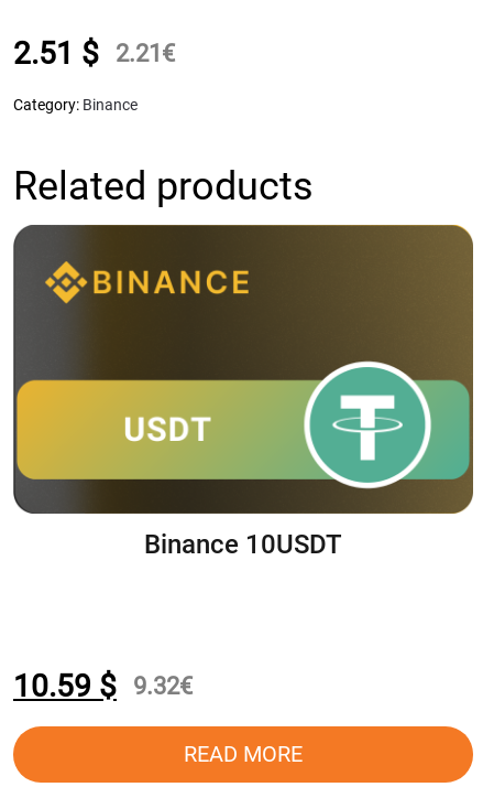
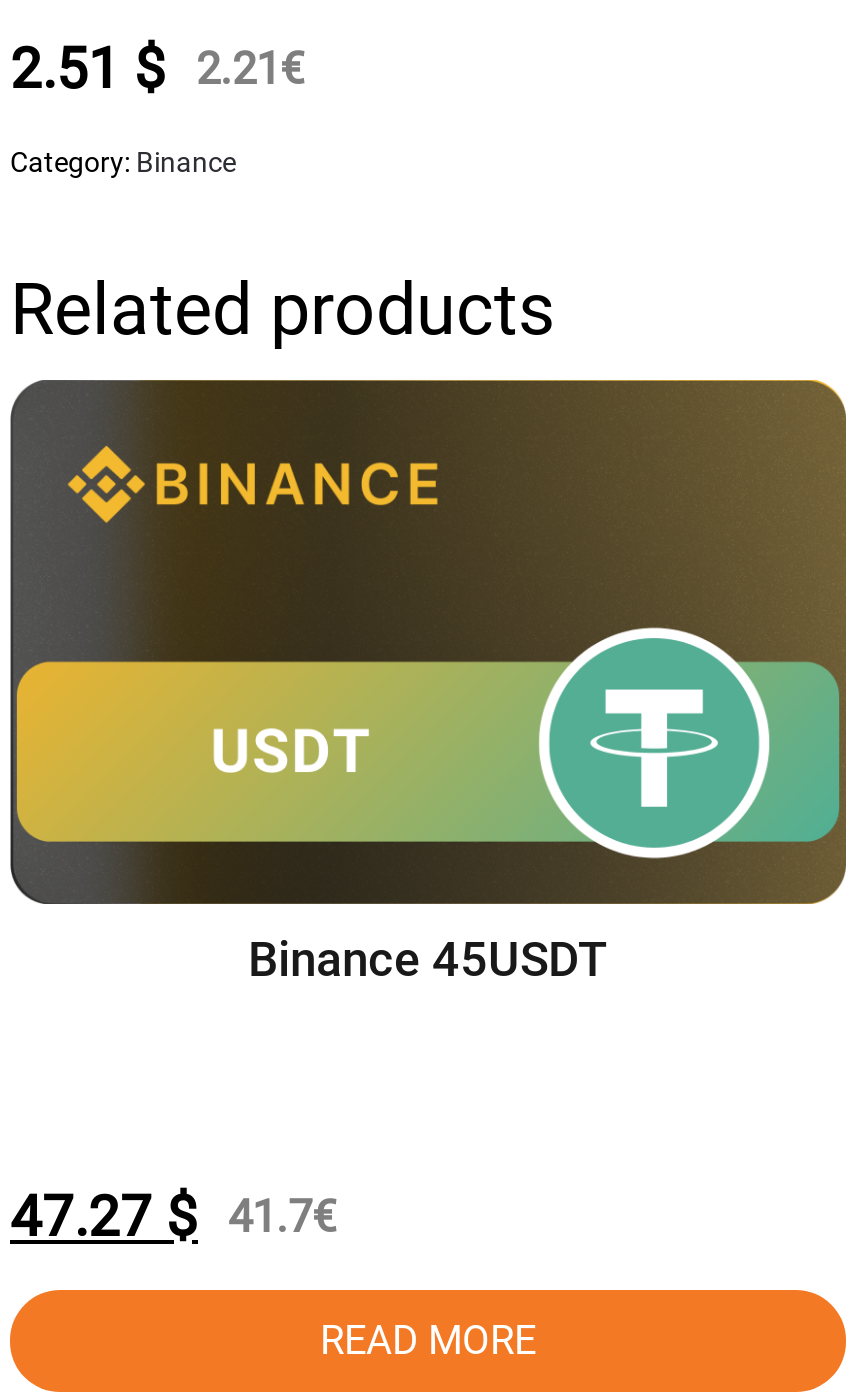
[144,529,342,560] Binance 10USDT -> [248,932,608,988] Binance 45USDT
[13,668,193,705] 10.59 $ 9.32€ -> [10,1184,336,1250] 47.27 $ 41.7€

